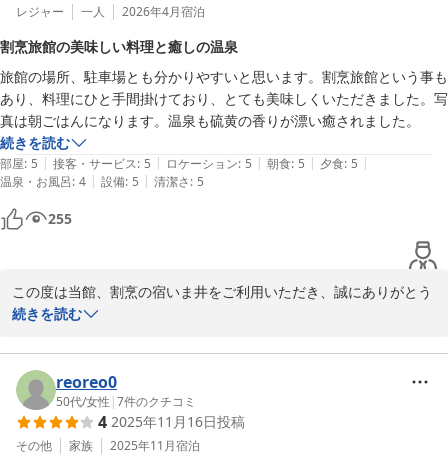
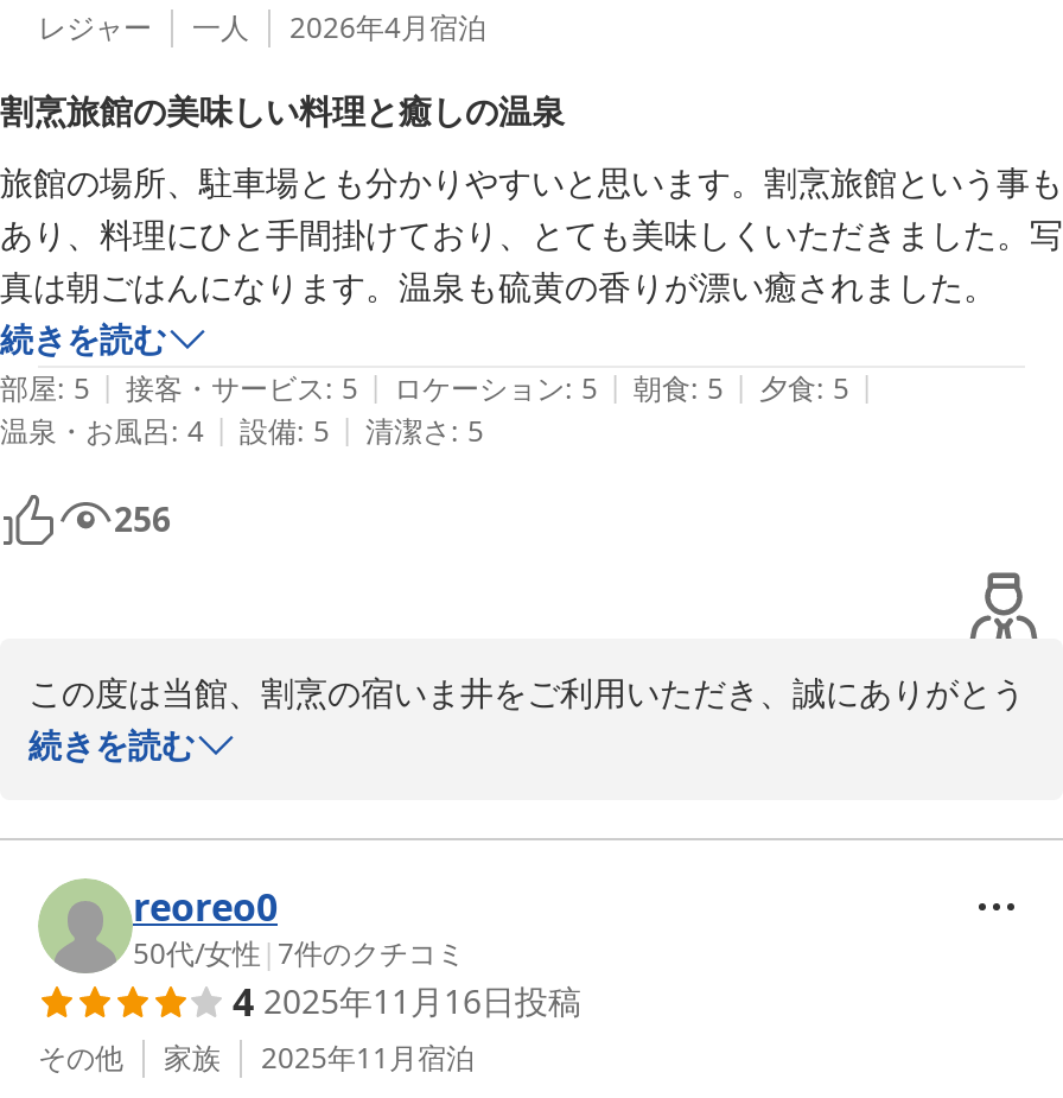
[48,209,72,228] 255 -> [114,496,171,541] 256

